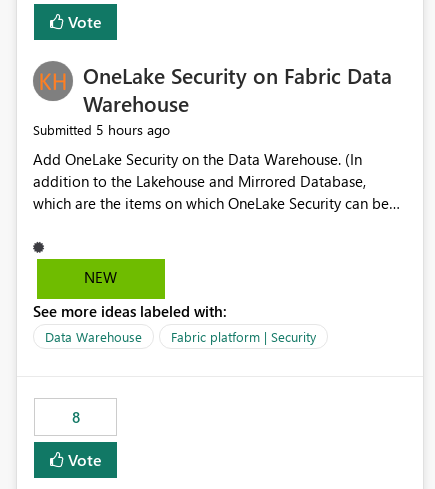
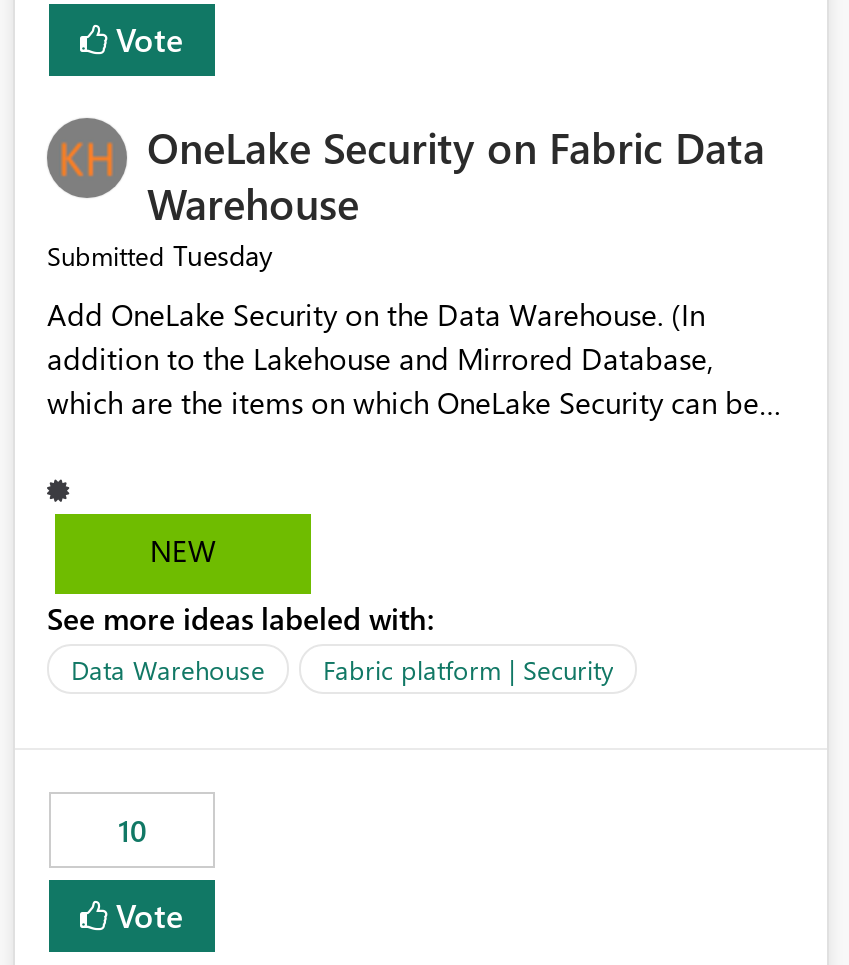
[33,120,170,139] Submitted 5 hours ago -> [47,237,273,275] Submitted Tuesday
[71,407,79,427] 8 -> [118,811,146,851] 10

